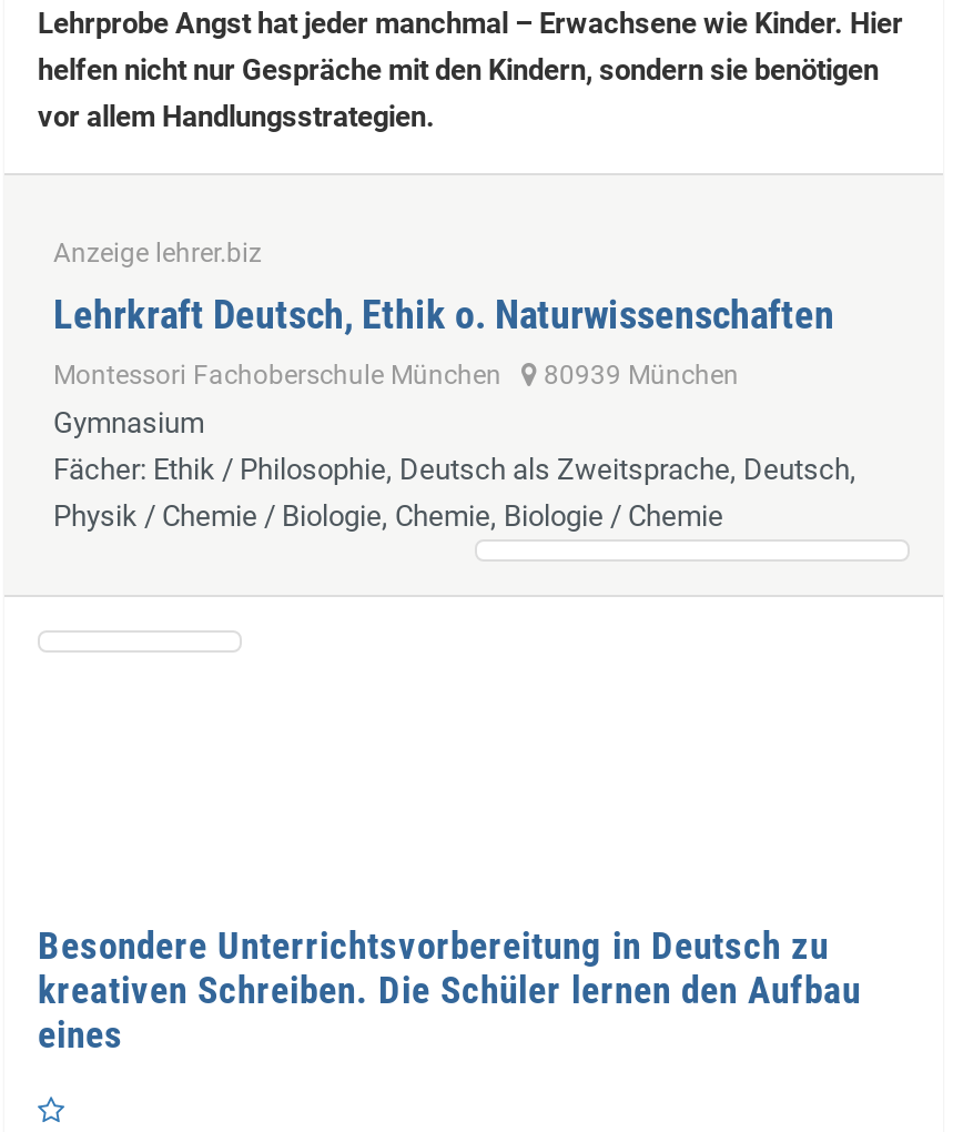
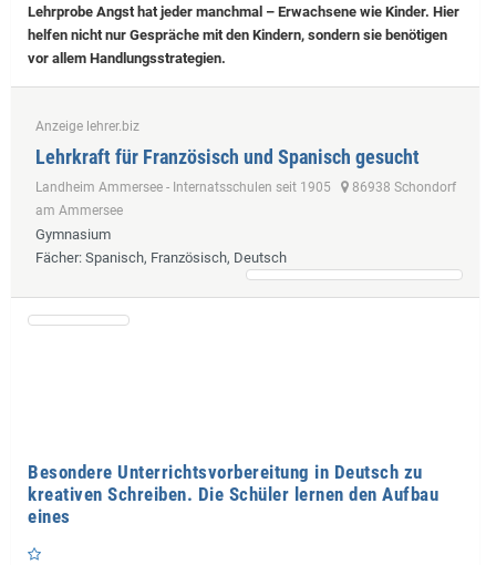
[53,291,834,391] Lehrkraft Deutsch, Ethik o. Naturwissenschaften | Montessori Fachoberschule München 80939 München -> [35,145,456,218] Lehrkraft für Französisch und Spanisch gesucht | Landheim Ammersee - Internatsschulen seit 1905 86938 Schondorf | am Ammersee
moved [53,407,204,440] -> [35,226,111,243]: Gymnasium
[53,453,856,533] Fächer: Ethik / Philosophie, Deutsch als Zweitsprache, Deutsch, | Physik / Chemie / Biologie, Chemie, Biologie / Chemie -> [35,249,287,266] Fächer: Spanisch, Französisch, Deutsch

